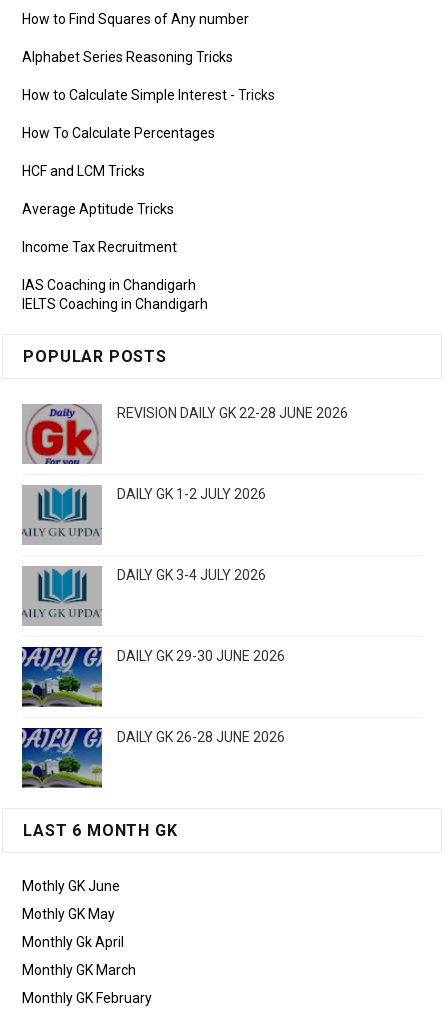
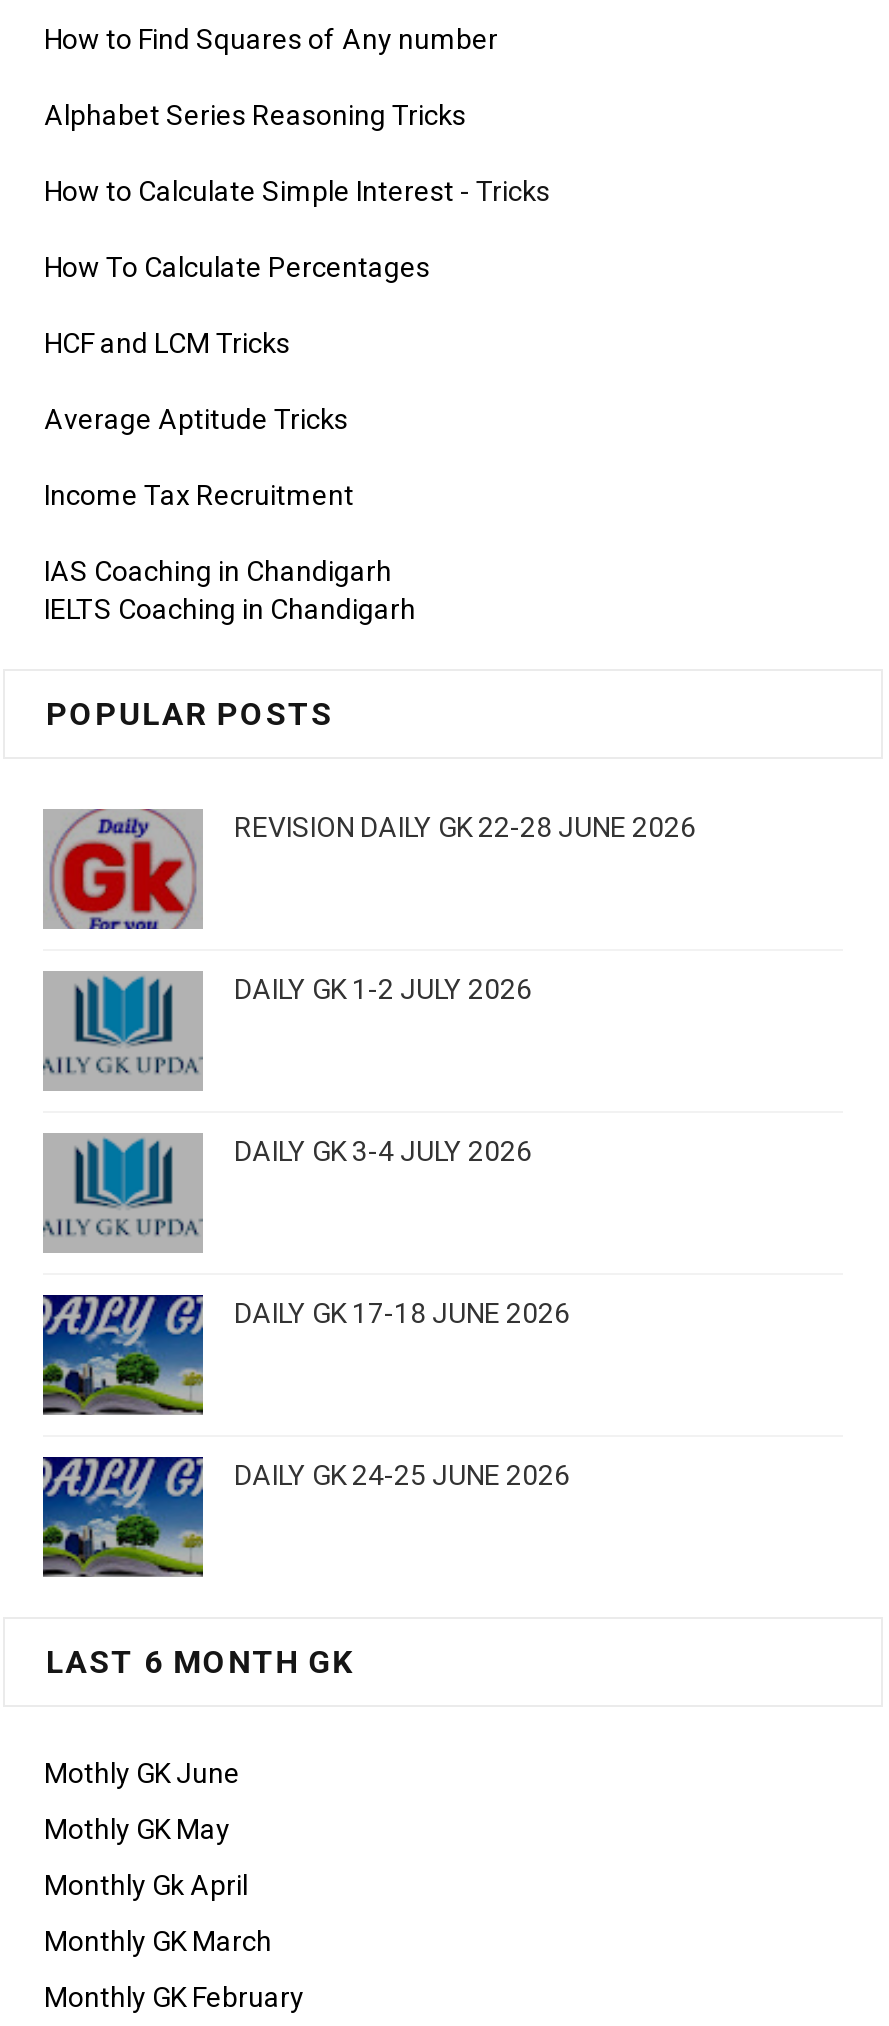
[117,648,285,664] DAILY GK 29-30 JUNE 2026 -> [234,1297,570,1329] DAILY GK 17-18 JUNE 2026
[117,729,285,745] DAILY GK 26-28 JUNE 2026 -> [234,1459,570,1491] DAILY GK 24-25 JUNE 2026

